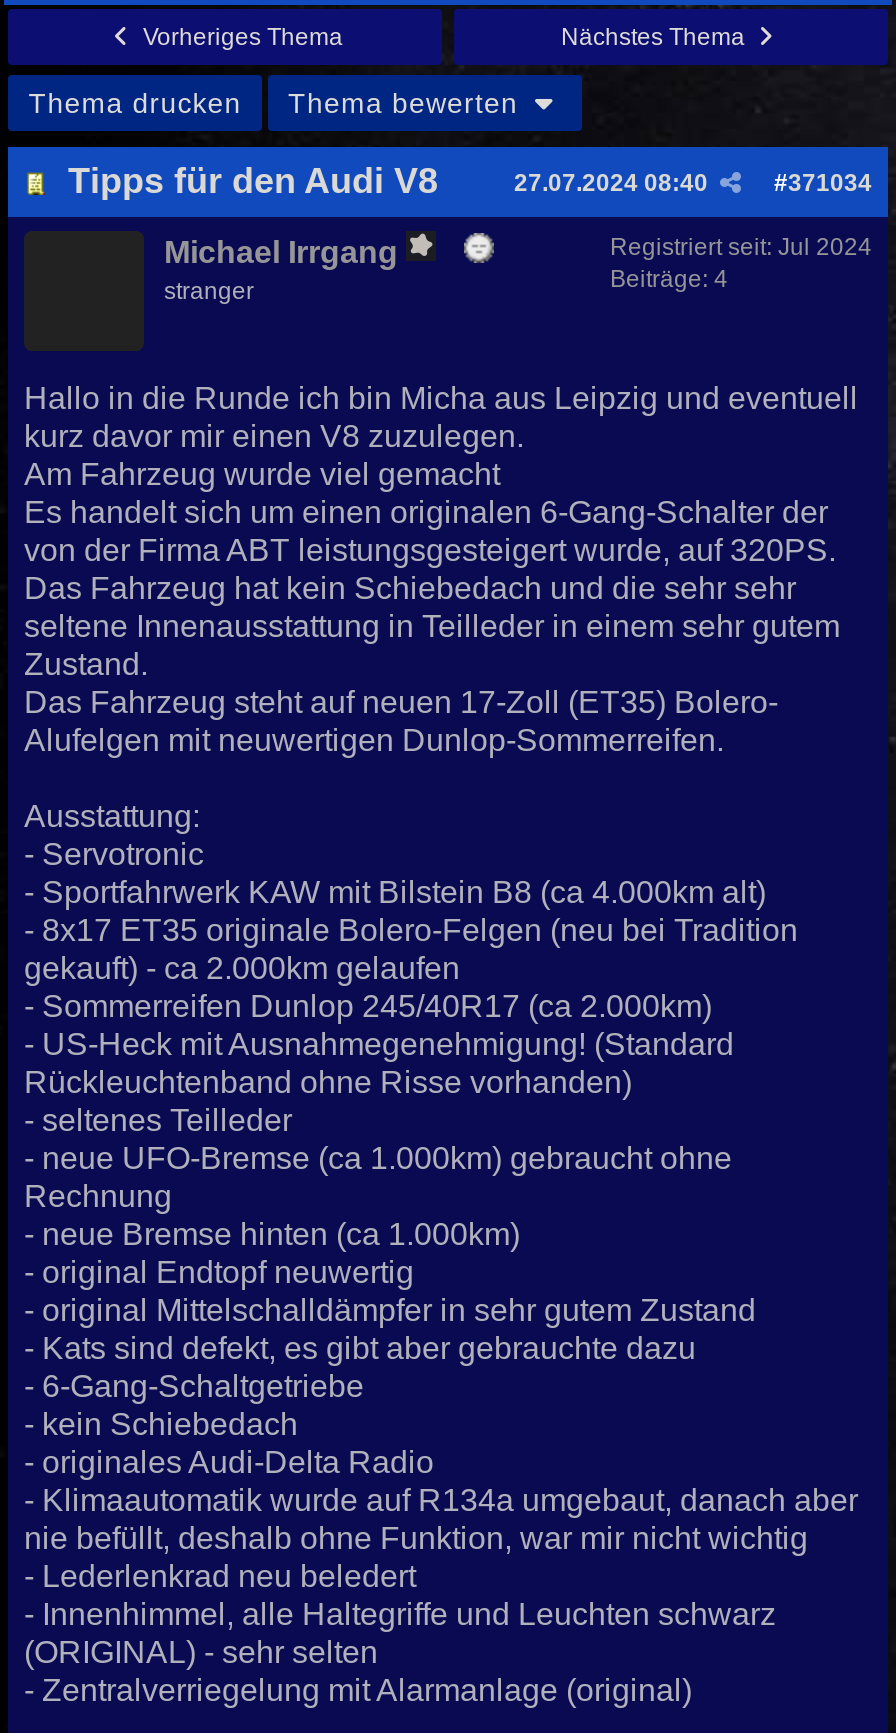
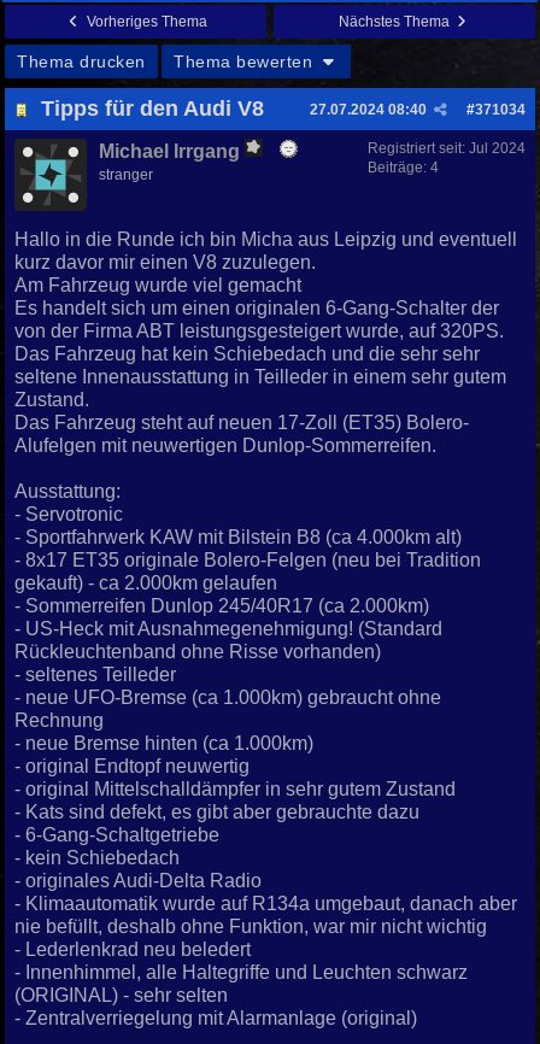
none -> [20,145,81,205] [image]

